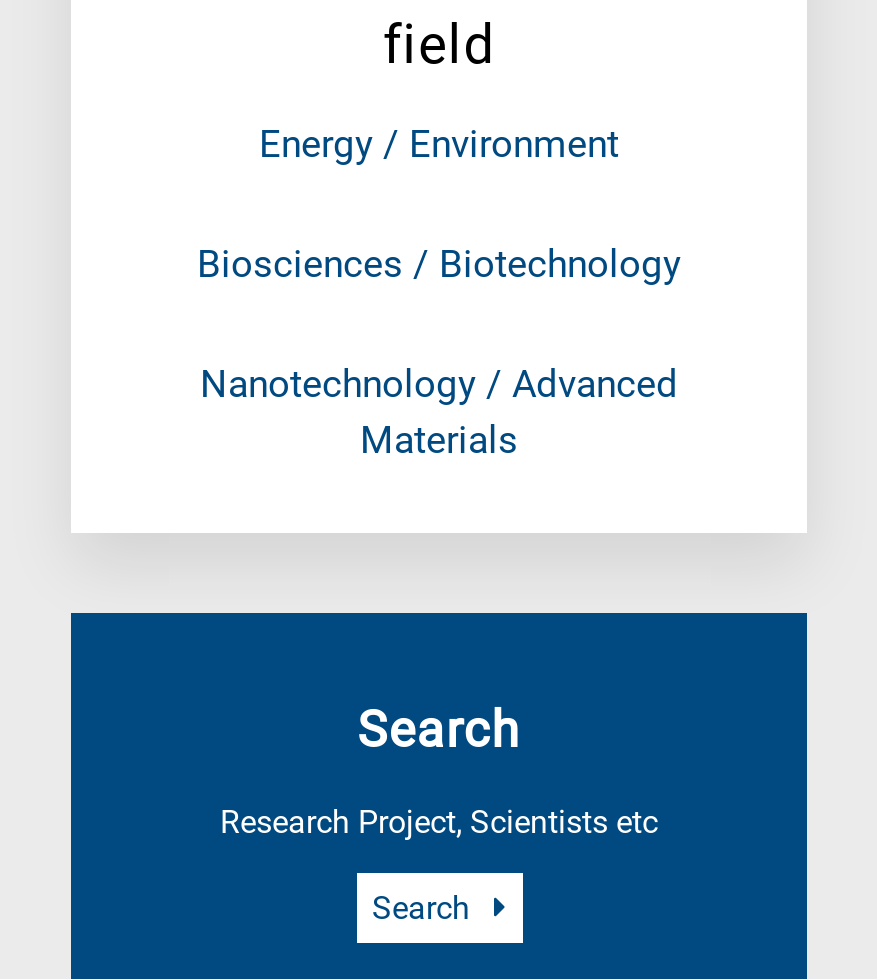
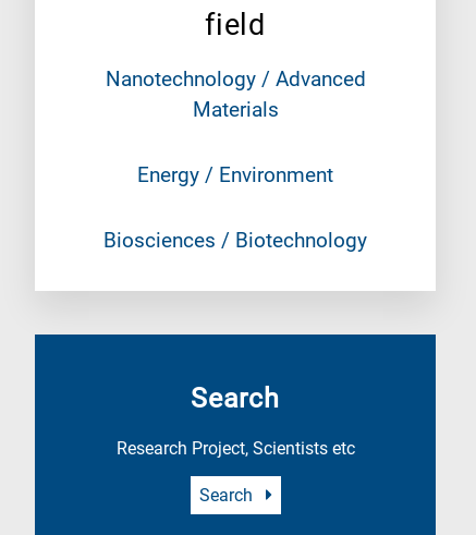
moved [197,120,681,286] -> [103,162,367,252]: Energy / Environment | Biosciences / Biotechnology
moved [200,360,678,462] -> [105,66,365,121]: Nanotechnology / Advanced | Materials

